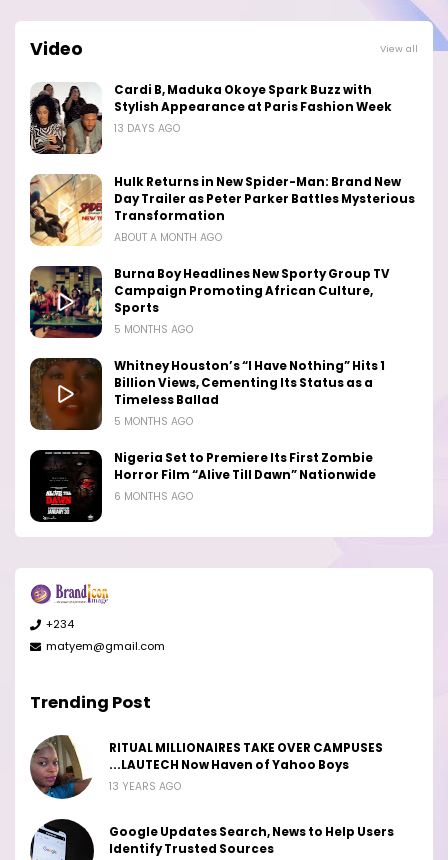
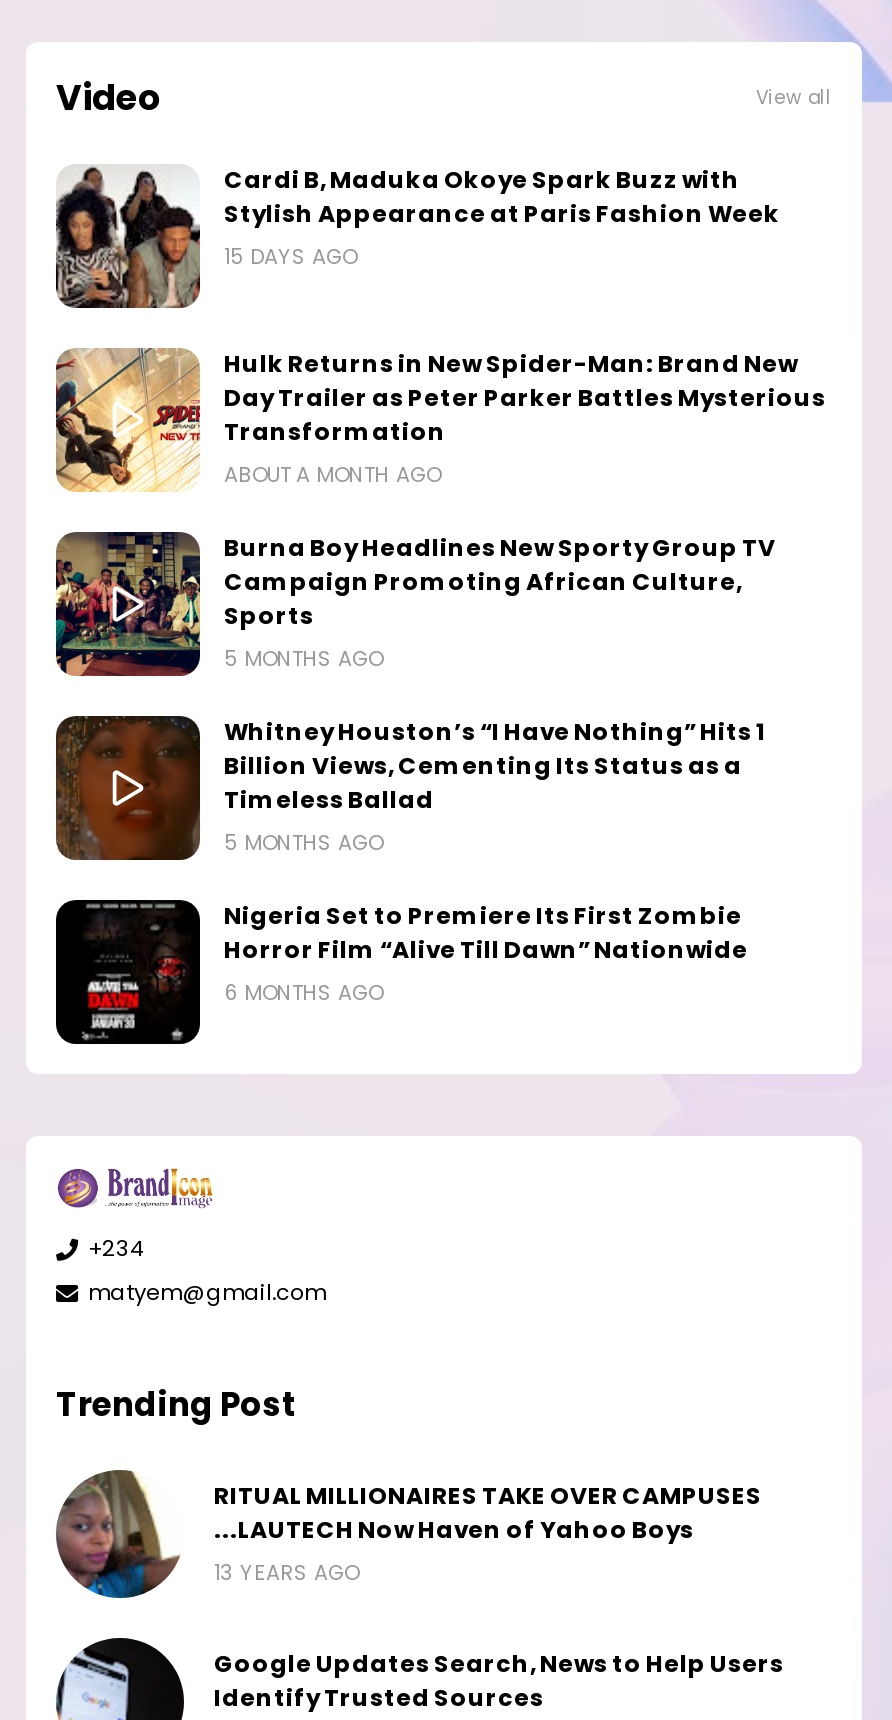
[114,121,180,136] 13 DAYS AGO -> [224,241,356,271] 15 DAYS AGO

